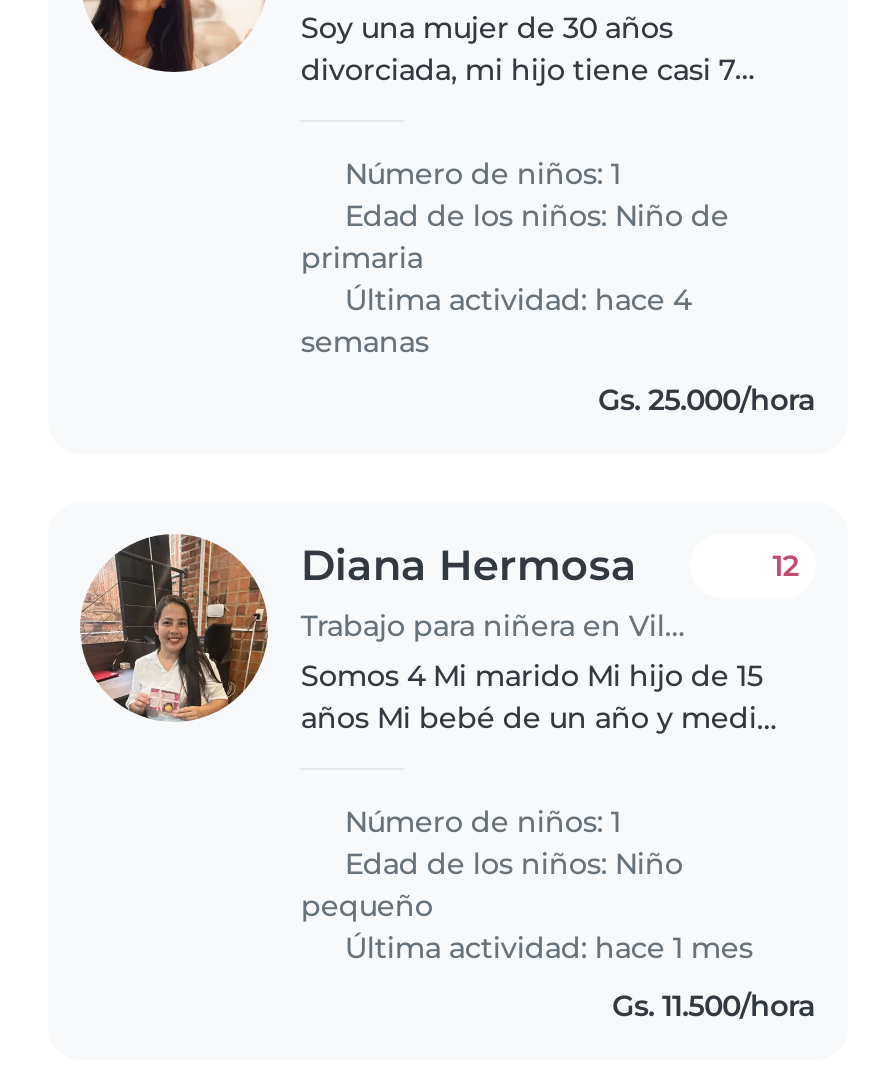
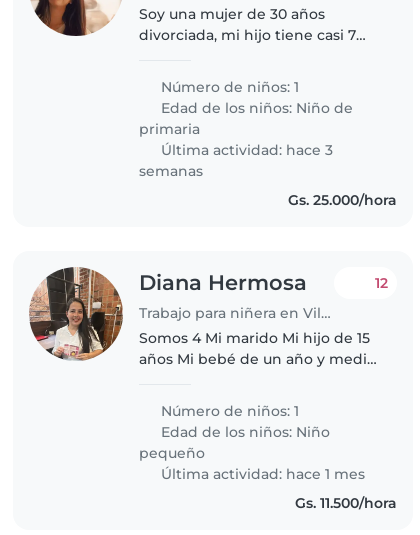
[337,281,691,317] Última actividad: hace 4 -> [157,141,333,159] Última actividad: hace 3

